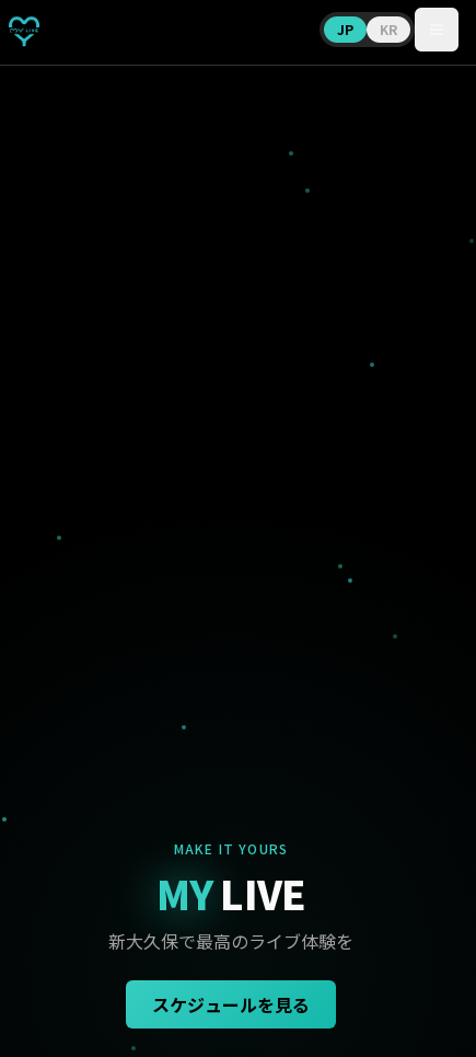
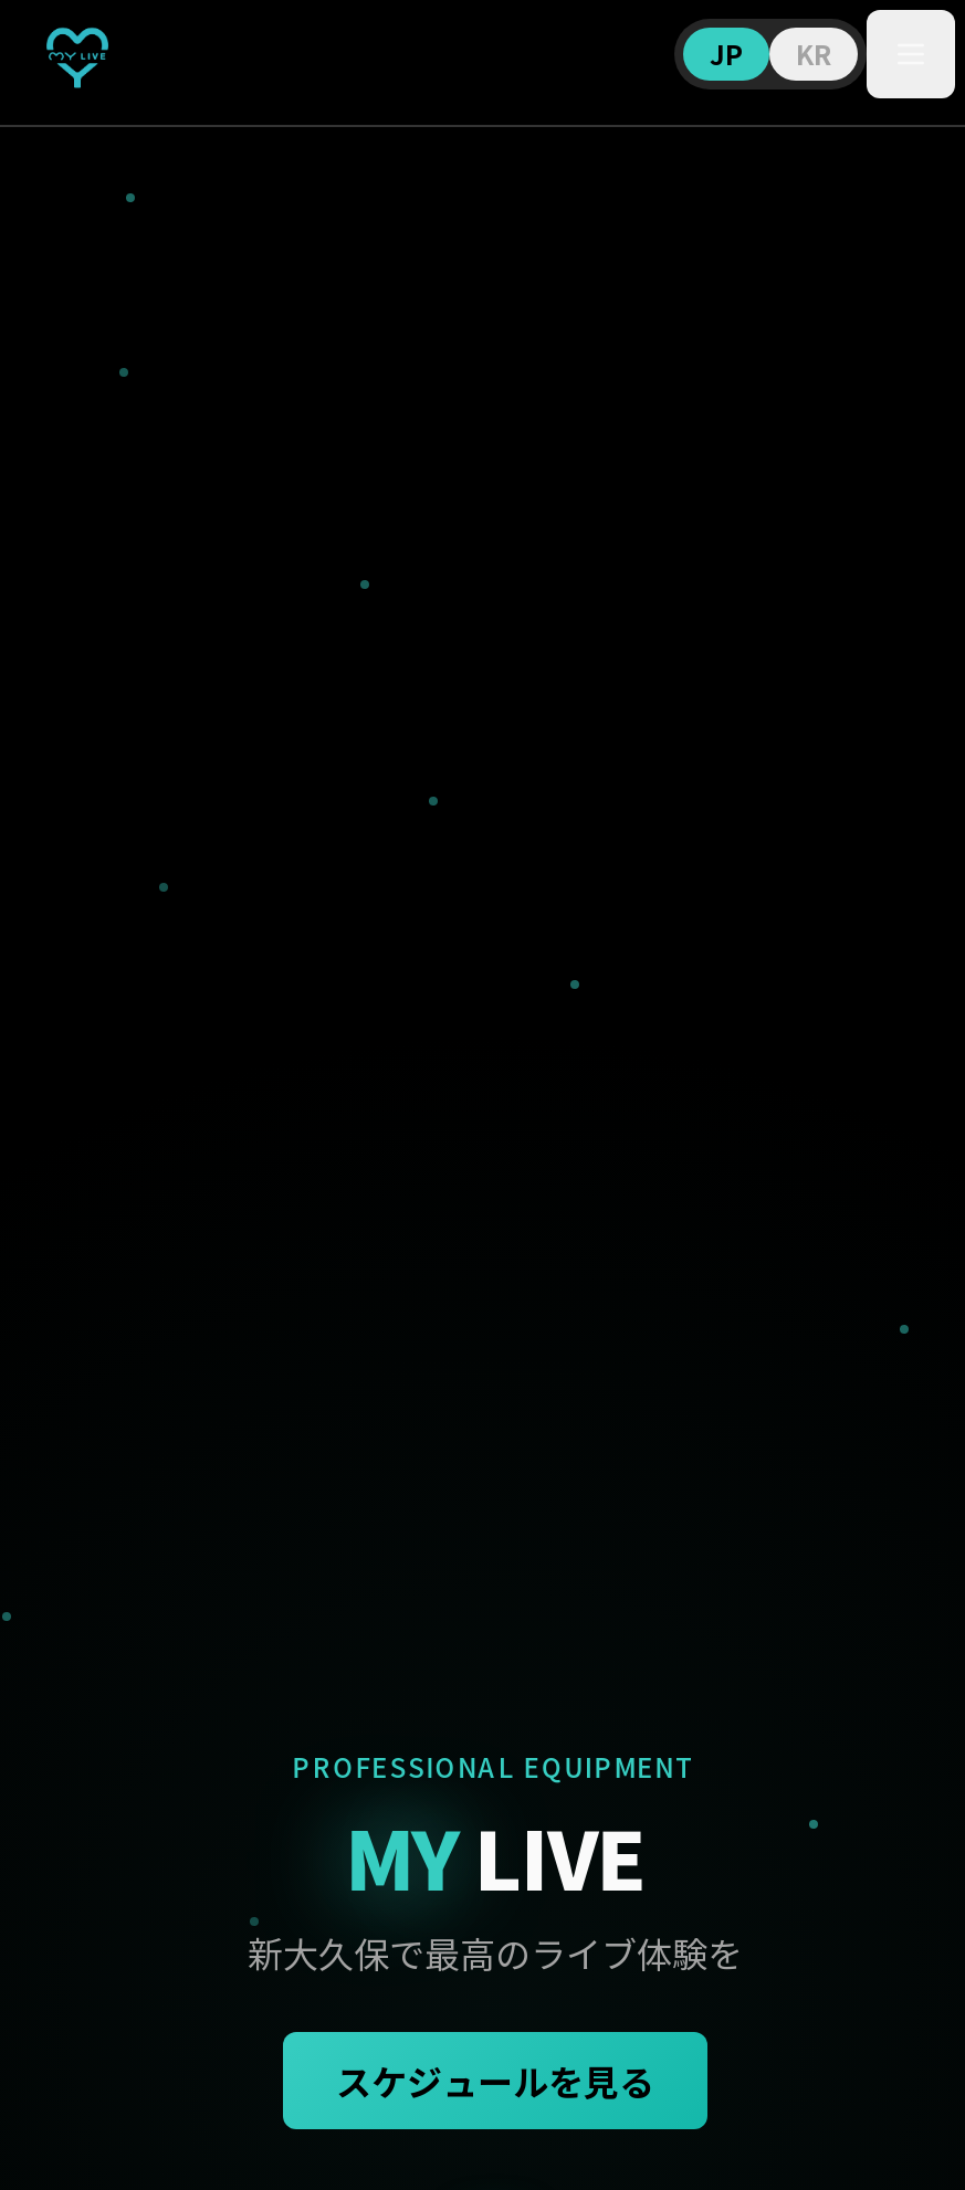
[174,839,288,857] MAKE IT YOURS -> [292,1747,698,1784] PROFESSIONAL EQUIPMENT

